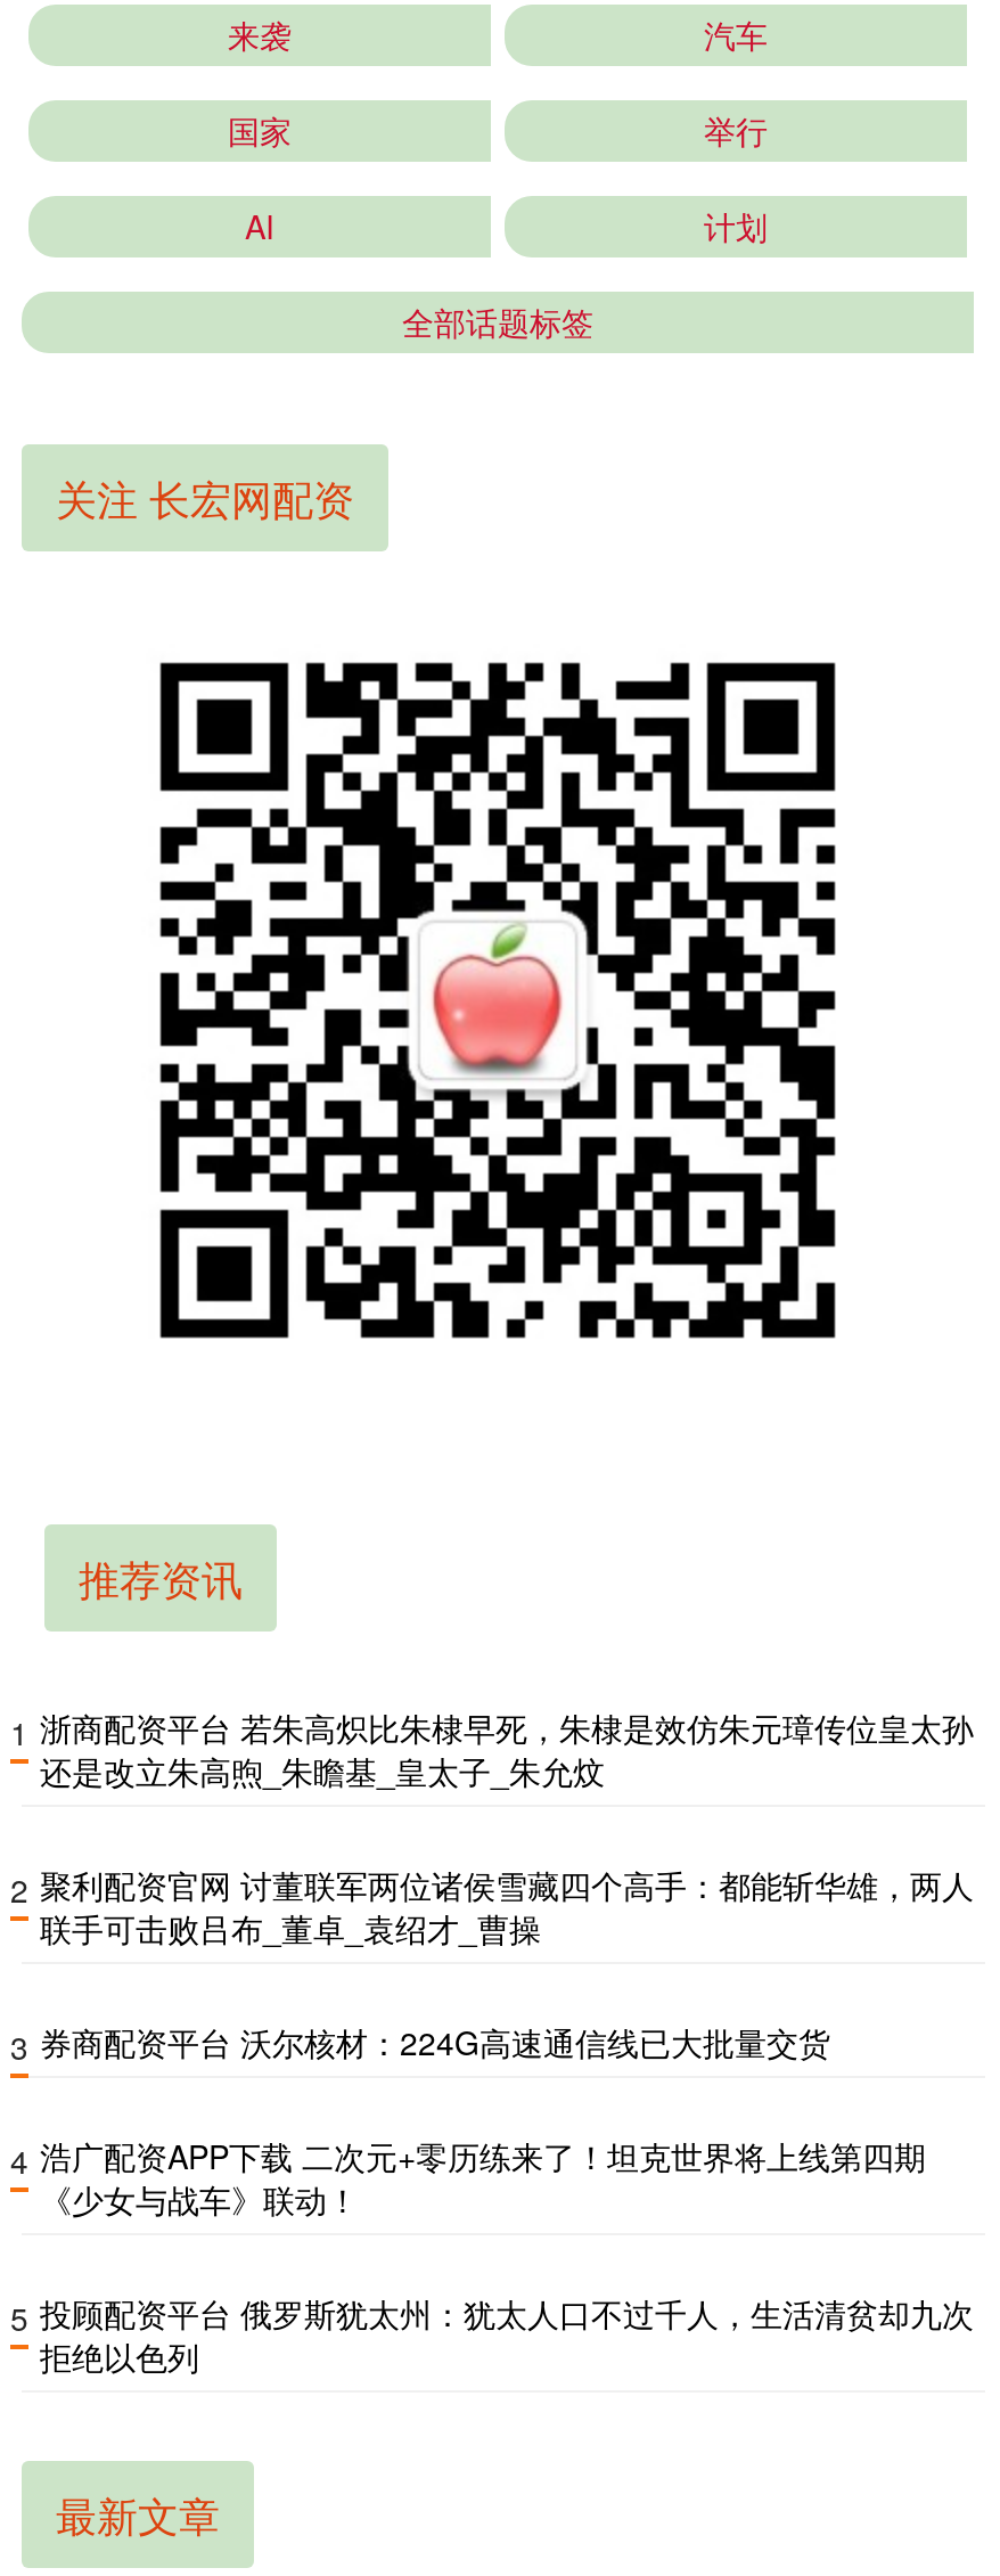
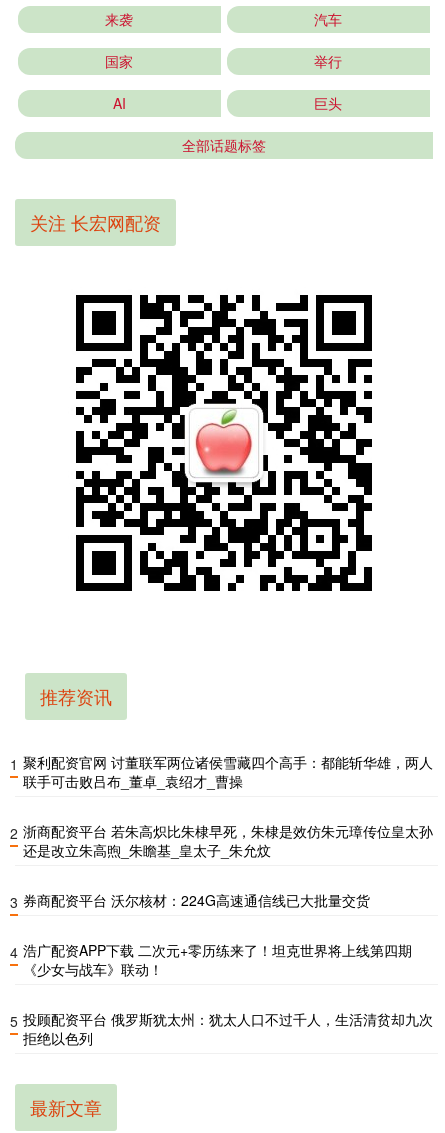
[704,203,768,249] 计划 -> [314,93,342,113] 巨头
[10,1705,974,1912] 1 浙商配资平台 若朱高炽比朱棣早死，朱棣是效仿朱元璋传位皇太孙 | 2 聚利配资官网 讨董联军两位诸侯雪藏四个高手：都能斩华雄，两人 -> [10,752,433,774] 1 聚利配资官网 讨董联军两位诸侯雪藏四个高手：都能斩华雄，两人
moved [40,1748,605,1794] -> [23,840,271,860]: 还是改立朱高煦_朱瞻基_皇太子_朱允炆
moved [40,1906,541,1951] -> [23,771,243,791]: 联手可击败吕布_董卓_袁绍才_曹操
none -> [10,821,433,843] 2 浙商配资平台 若朱高炽比朱棣早死，朱棣是效仿朱元璋传位皇太孙

